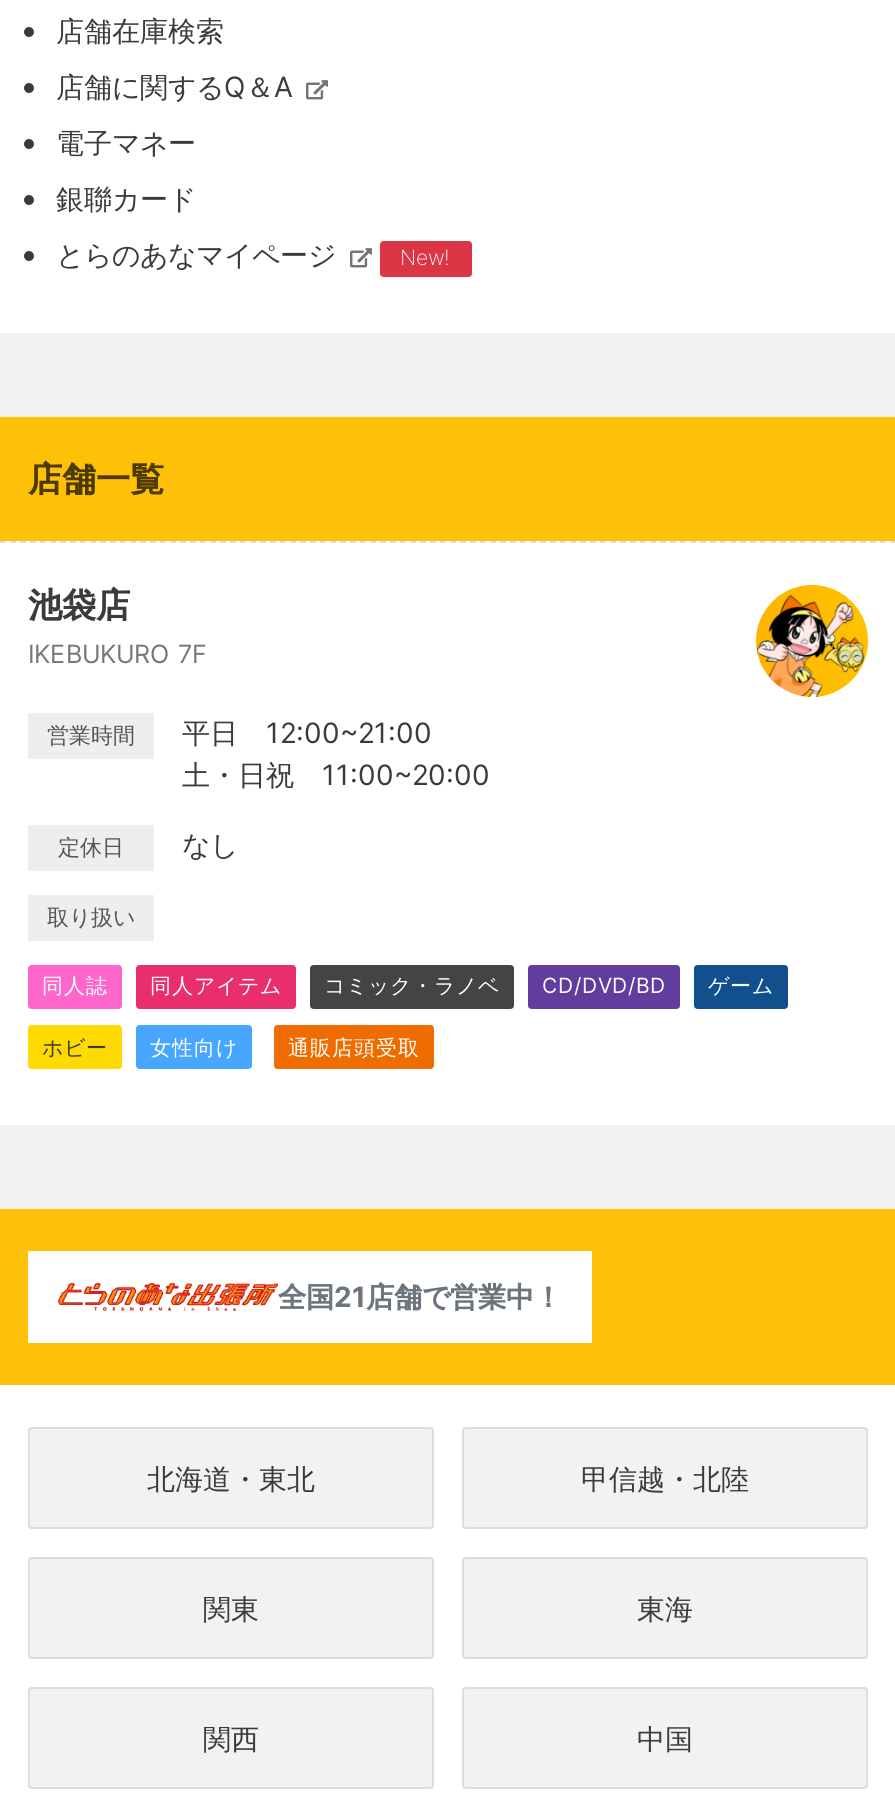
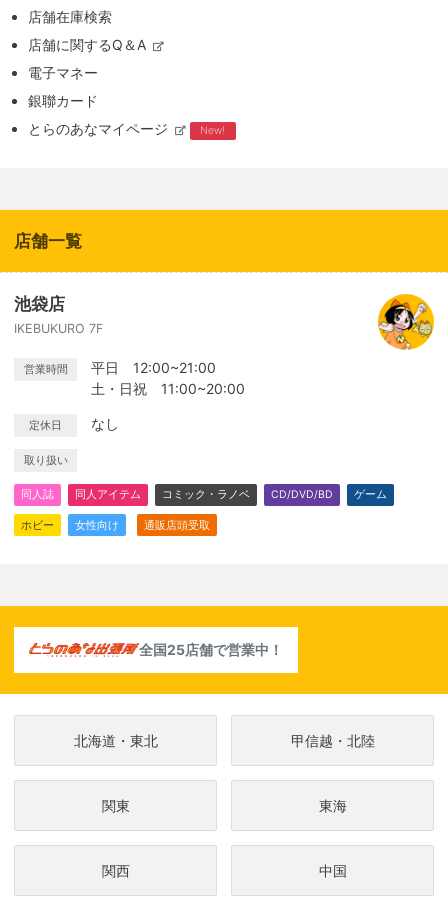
[278,1279,562,1313] 全国21店舗で営業中！ -> [139,641,283,658] 全国25店舗で営業中！

